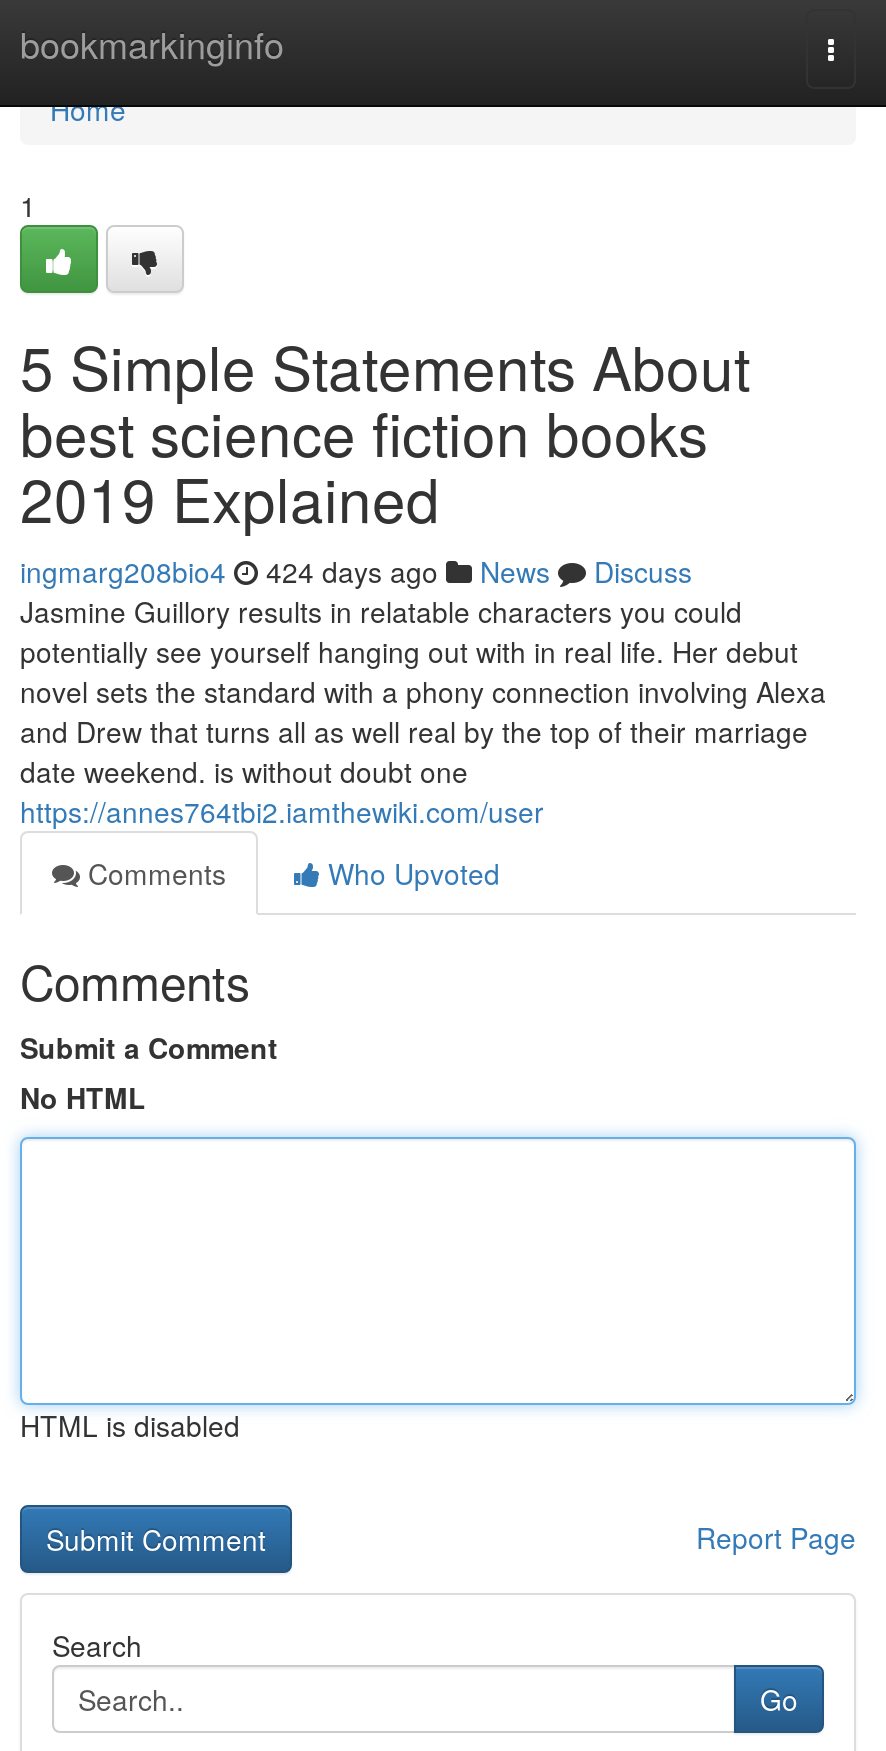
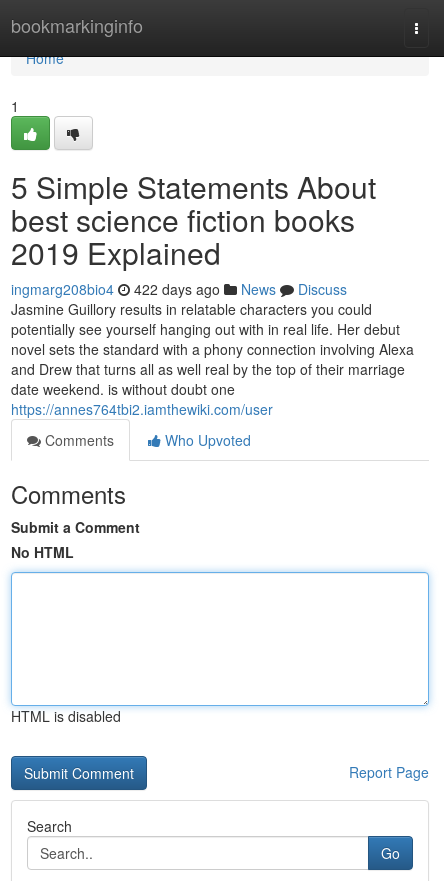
[20,551,692,591] ingmarg208bio4 424 days ago News Discuss -> [11,279,347,299] ingmarg208bio4 422 days ago News Discuss

